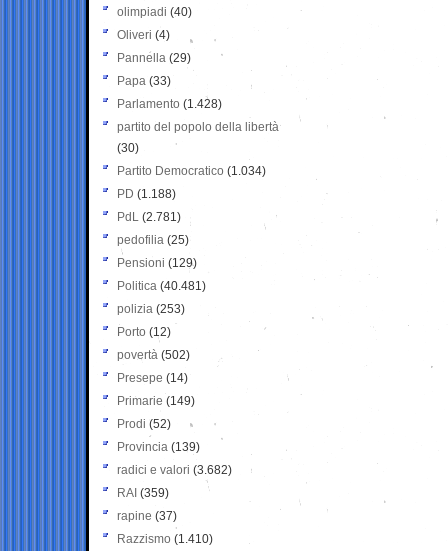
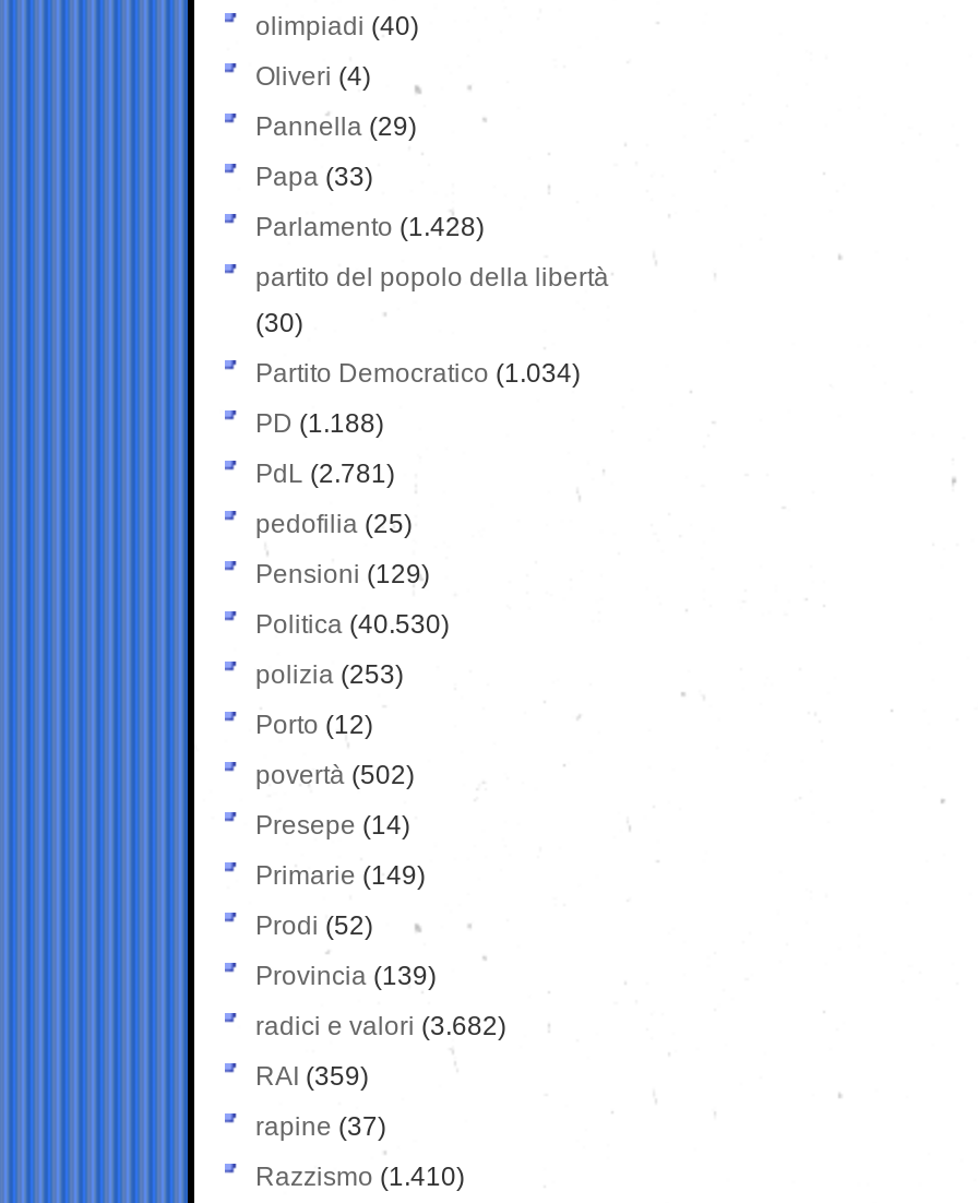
[117,279,206,293] Politica (40.481) -> [255,609,450,639] Politica (40.530)

